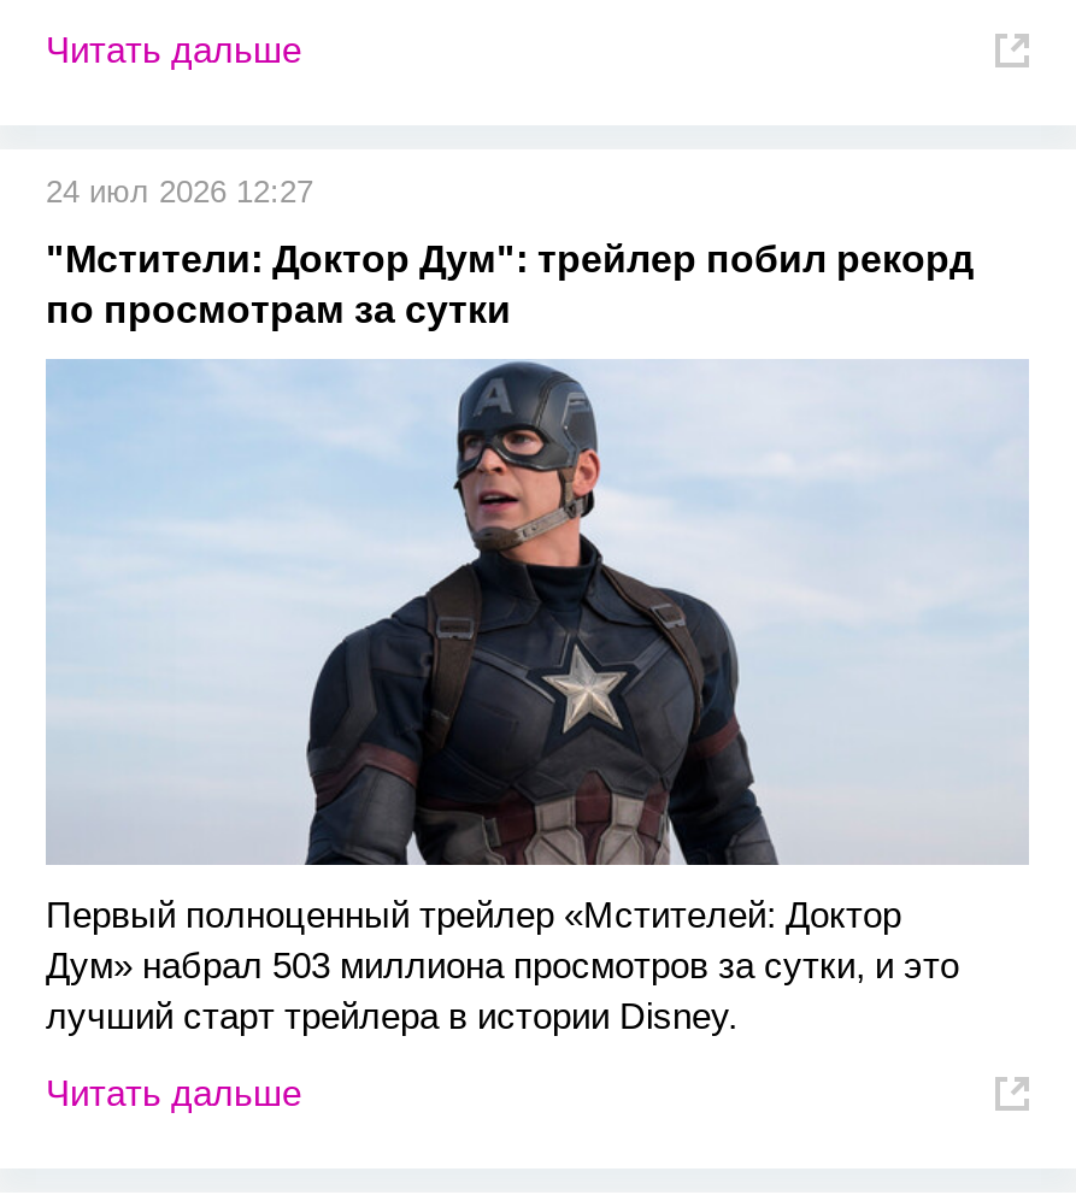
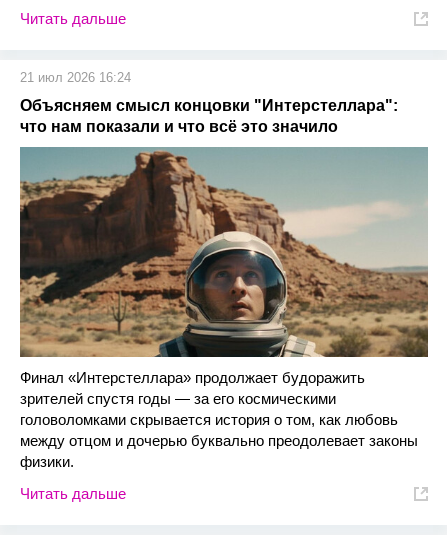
[46,173,313,210] 24 июл 2026 12:27 -> [20,70,131,85] 21 июл 2026 16:24
[46,239,974,330] "Мстители: Доктор Дум": трейлер побил рекорд | по просмотрам за сутки -> [20,97,398,135] Объясняем смысл концовки "Интерстеллара": | что нам показали и что всё это значило
[46,361,1029,1036] [image] | Первый полноценный трейлер «Мстителей: Доктор | Дум» набрал 503 миллиона просмотров за сутки, и это | лучший старт трейлера в истории Disney. -> [19,147,429,470] [image] | Финал «Интерстеллара» продолжает будоражить | зрителей спустя годы — за его космическими | головоломками скрывается история о том, как любовь | между отцом и дочерью буквально преодолевает законы | физики.

